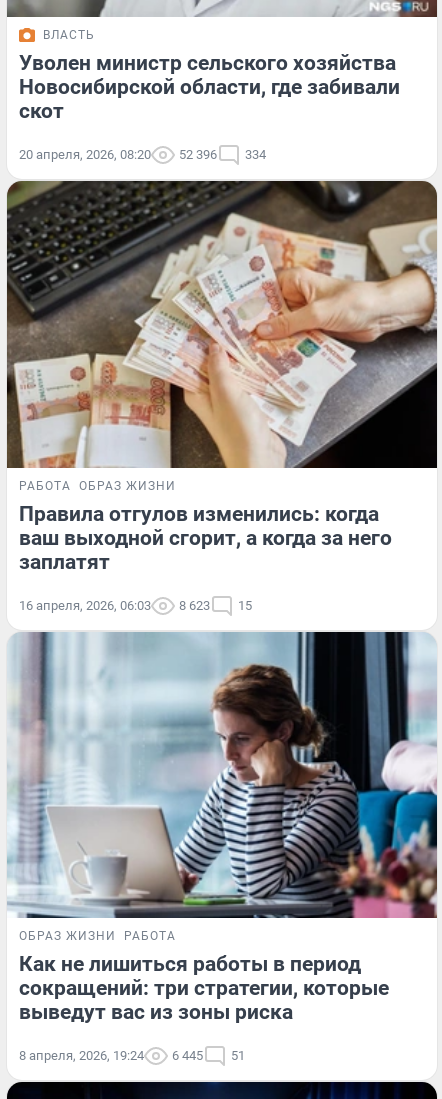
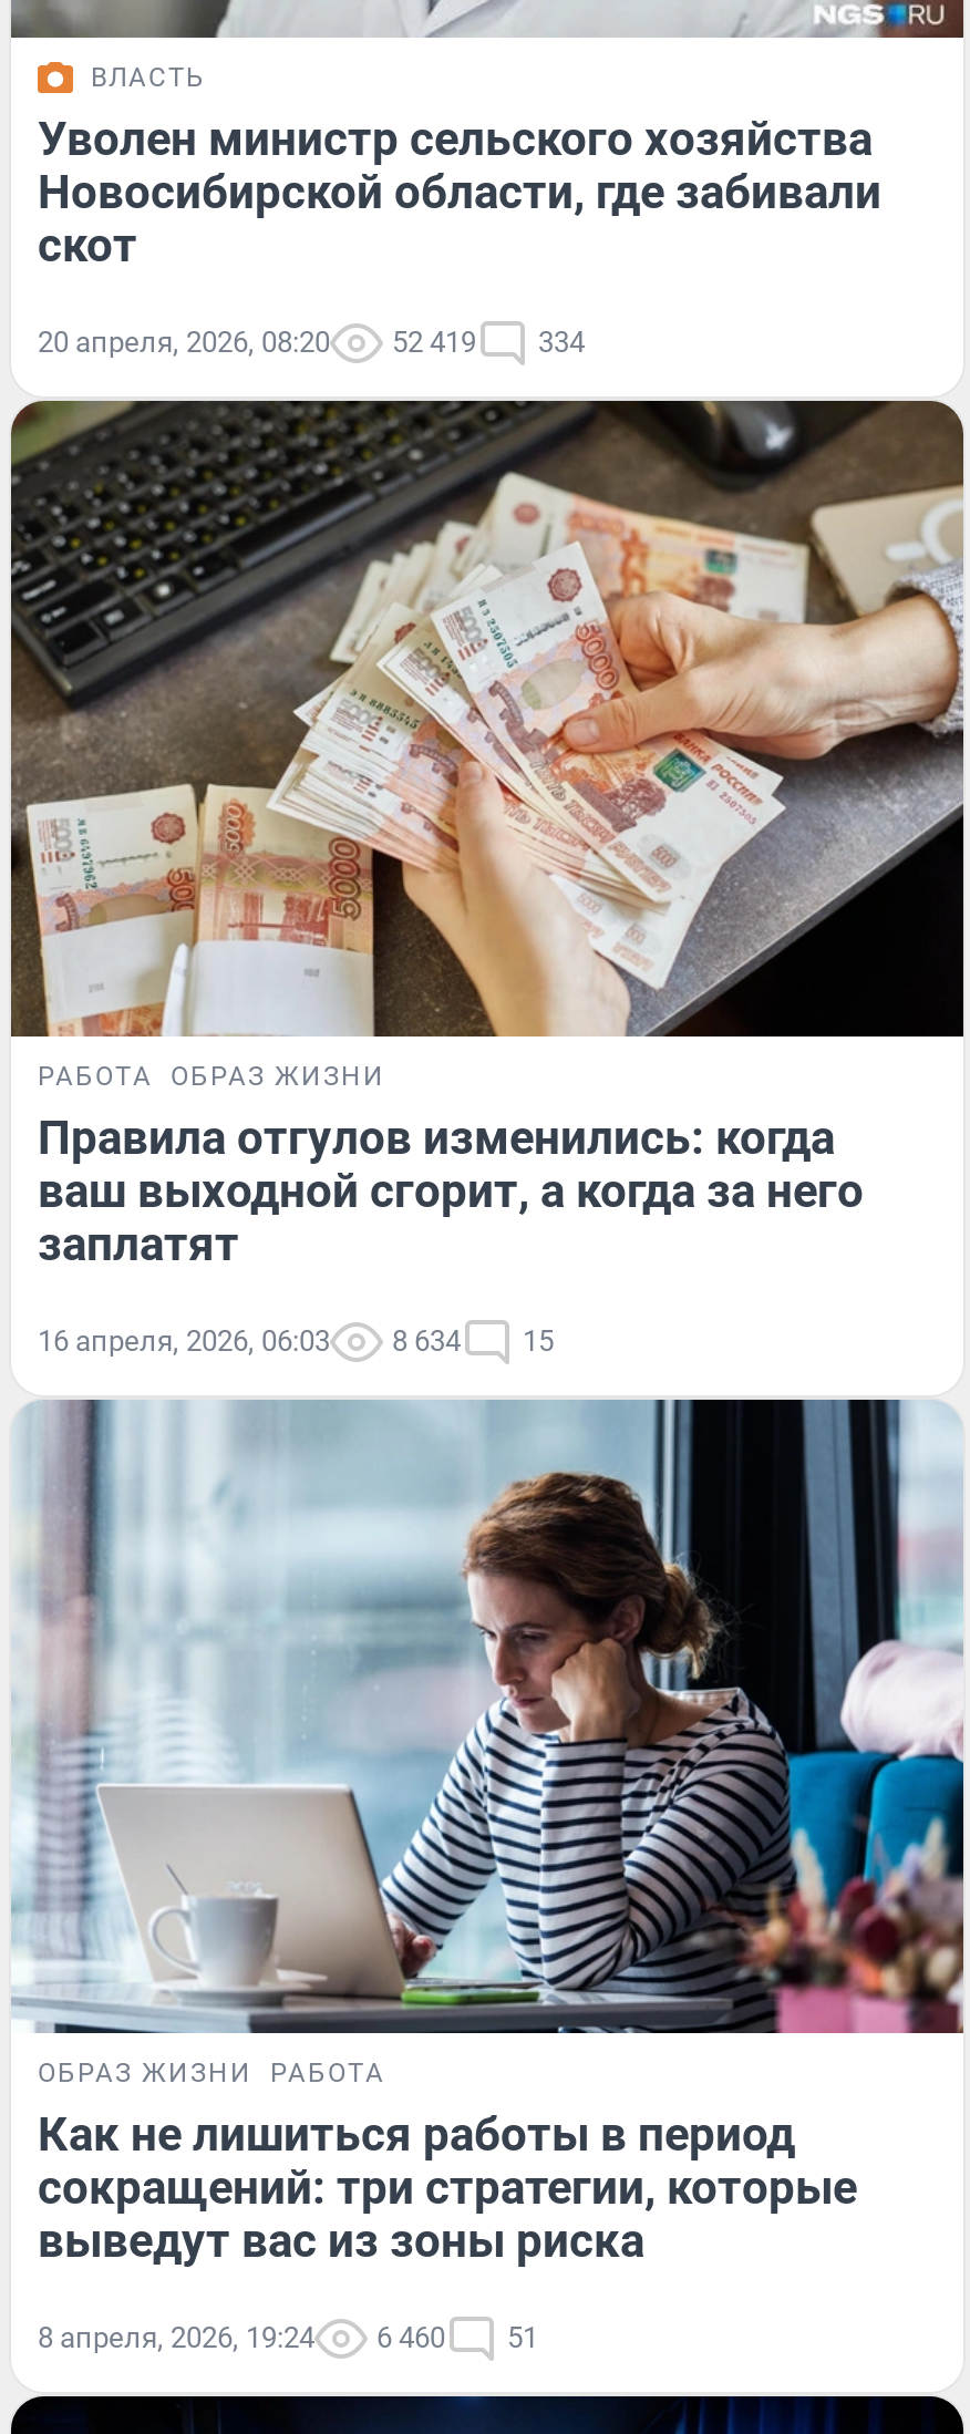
[19,147,266,162] 20 апреля, 2026, 08:20 52 396 334 -> [38,325,585,359] 20 апреля, 2026, 08:20 52 419 334
[19,598,252,613] 16 апреля, 2026, 06:03 8 623 15 -> [38,1324,554,1357] 16 апреля, 2026, 06:03 8 634 15
[19,1048,245,1063] 8 апреля, 2026, 19:24 6 445 51 -> [38,2321,538,2355] 8 апреля, 2026, 19:24 6 460 51

